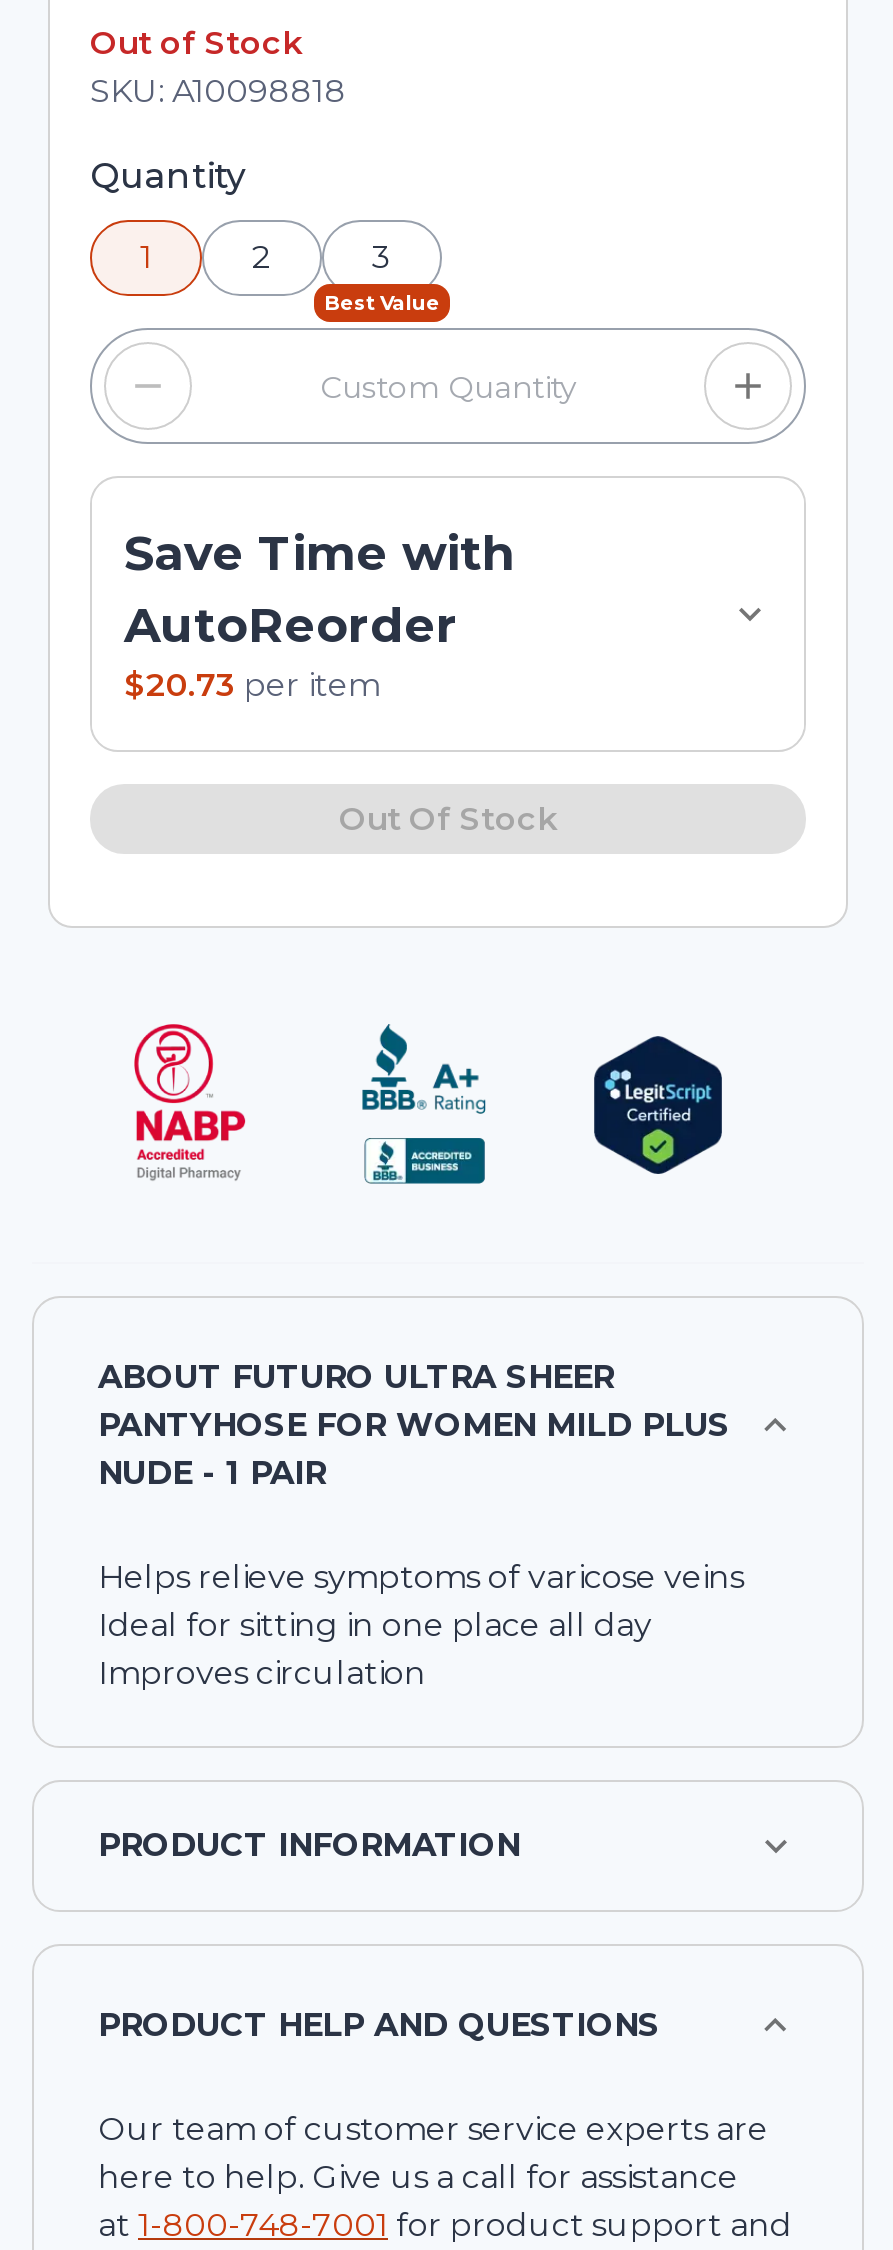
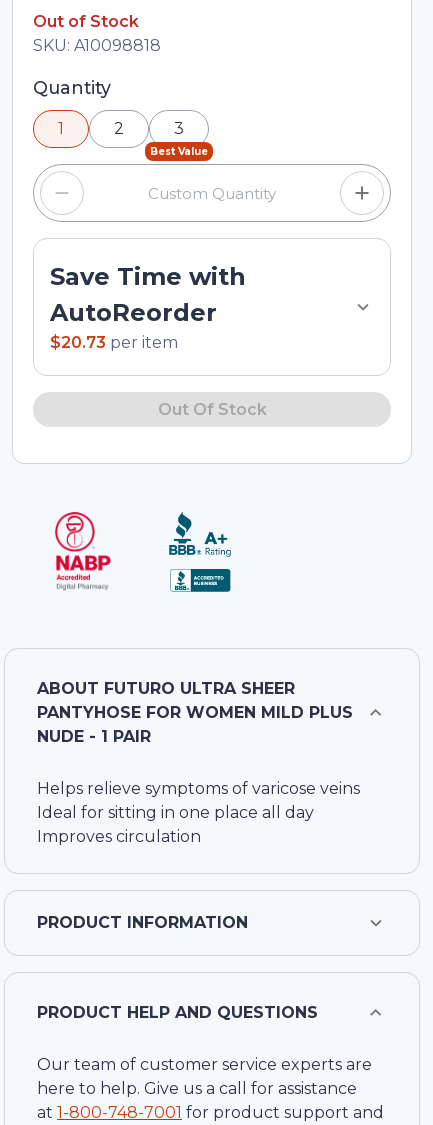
[592,1034,724,1176] [image] -> none

